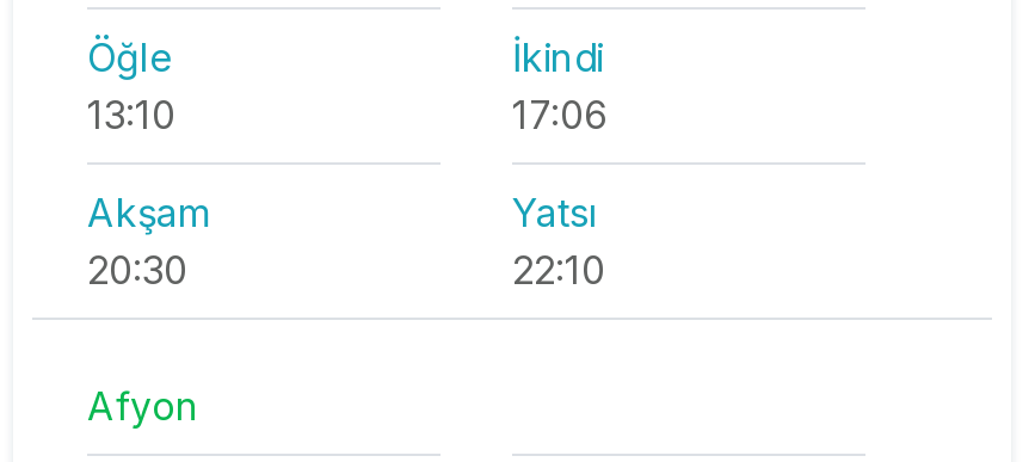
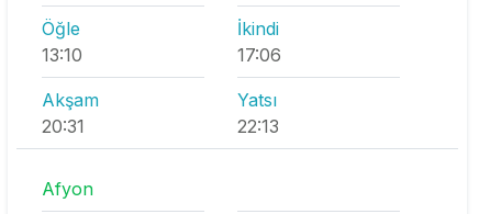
[87,246,187,294] 20:30 -> [42,115,85,137] 20:31
[512,246,605,294] 22:10 -> [237,115,279,137] 22:13

